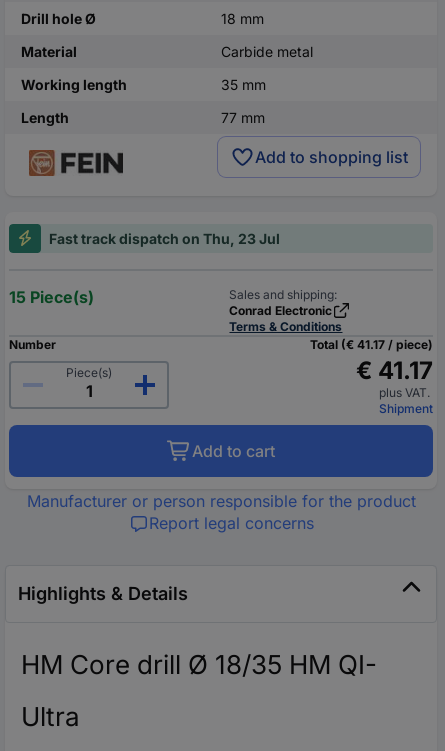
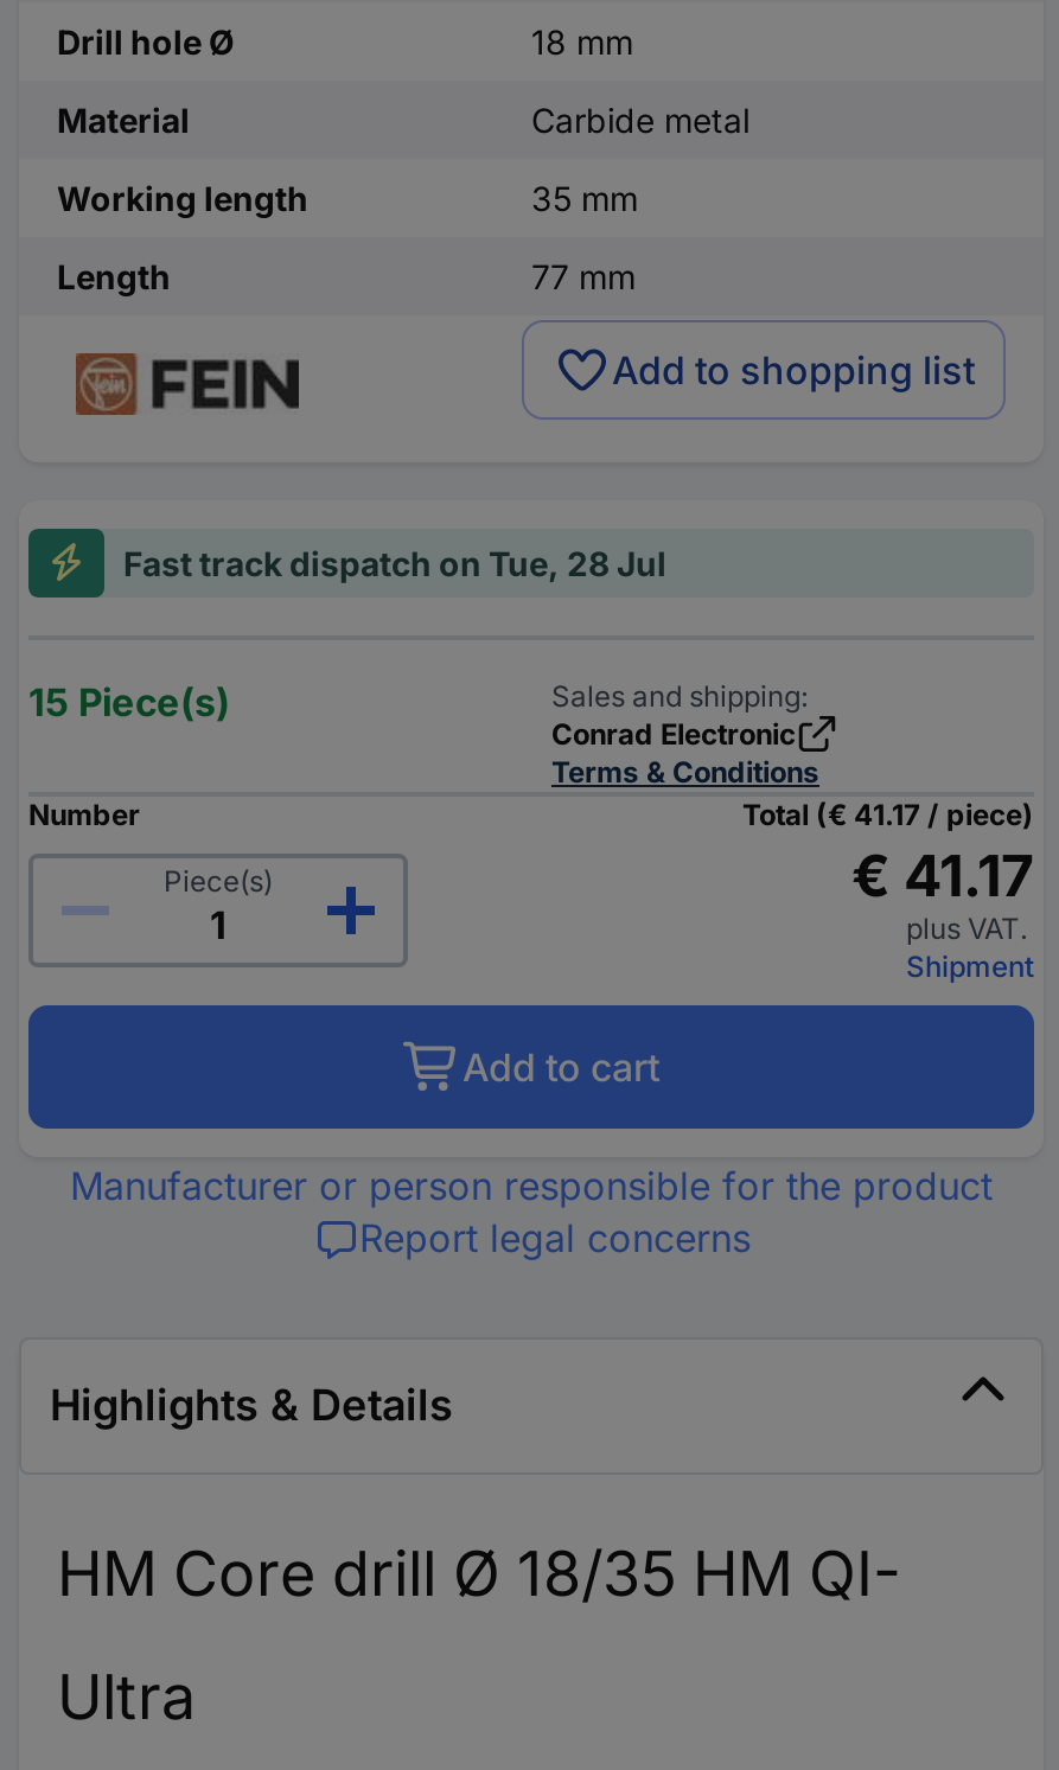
[49,230,280,247] Fast track dispatch on Thu, 23 Jul -> [123,542,666,583] Fast track dispatch on Tue, 28 Jul

